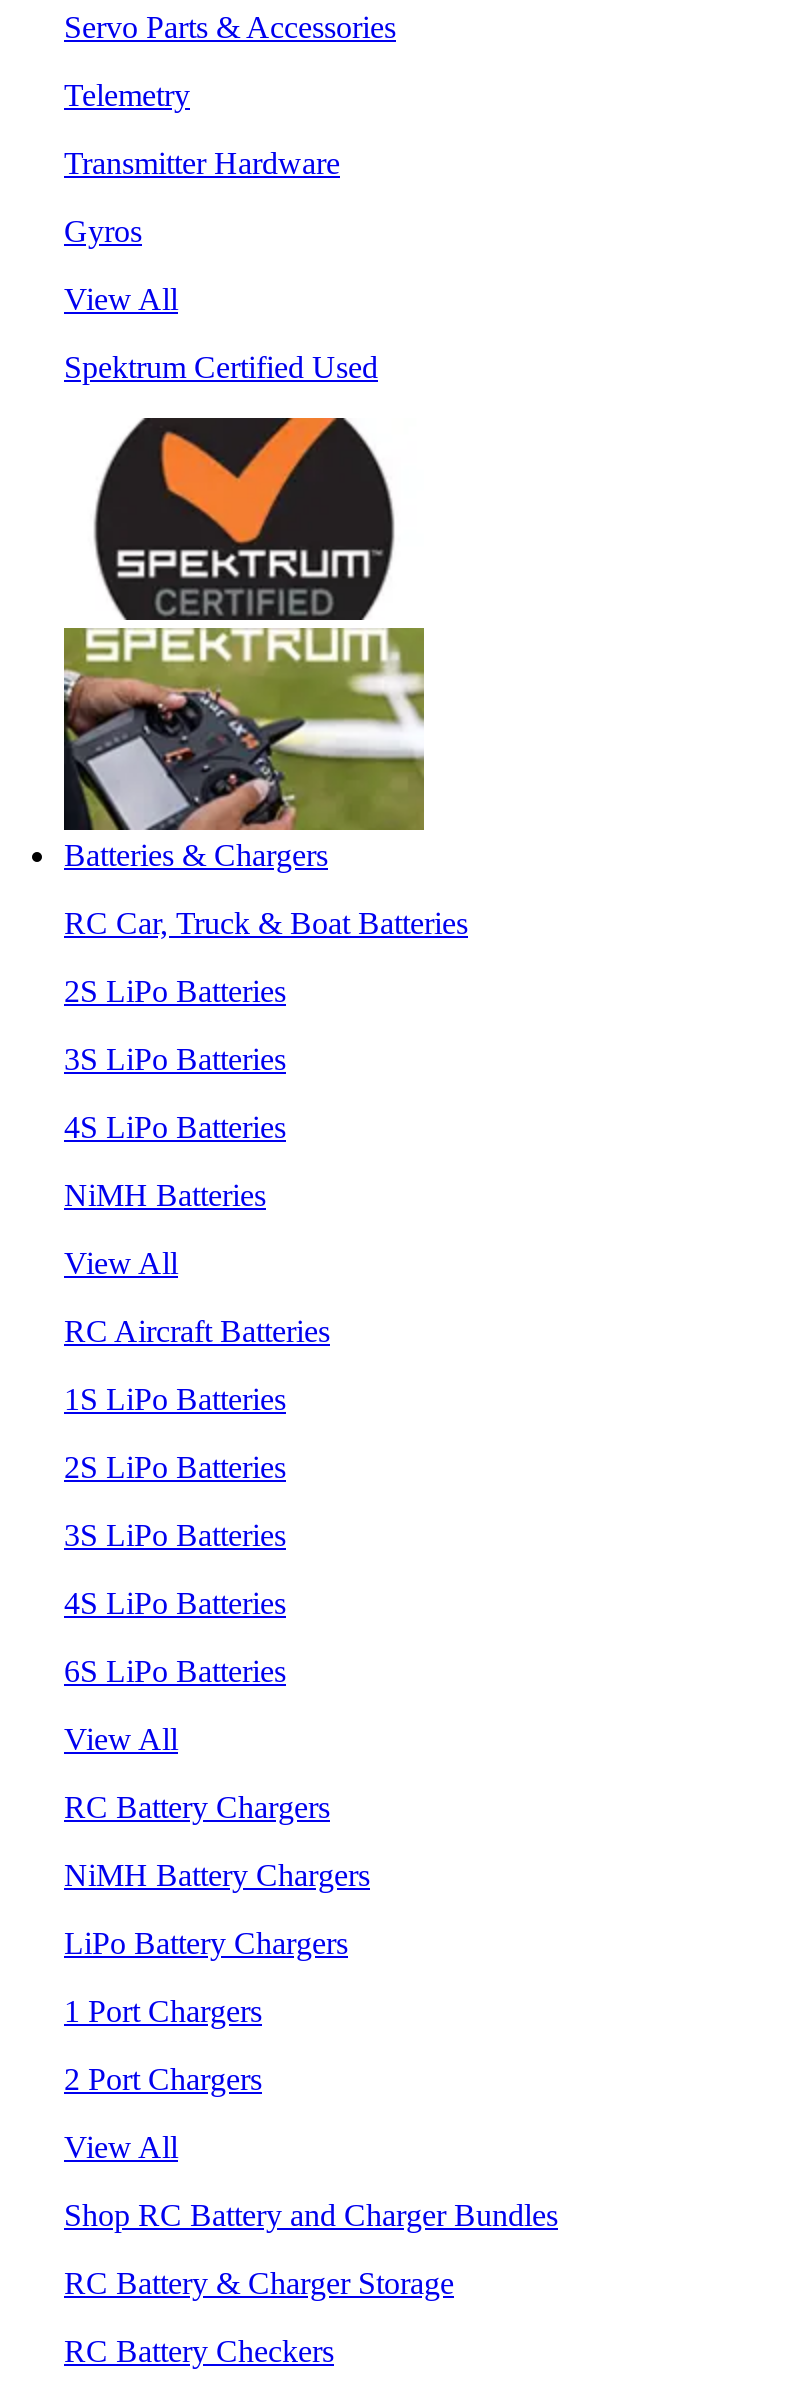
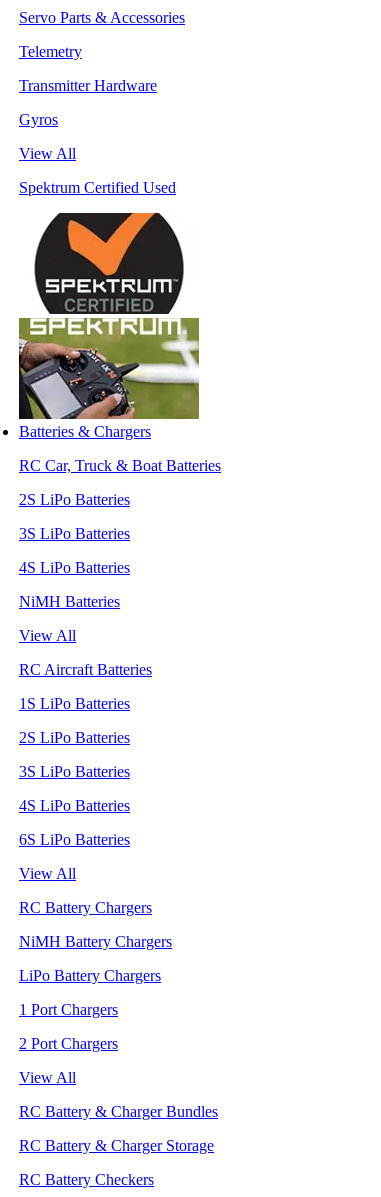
[64,2198,558,2232] Shop RC Battery and Charger Bundles -> [19,1103,218,1120] RC Battery & Charger Bundles

